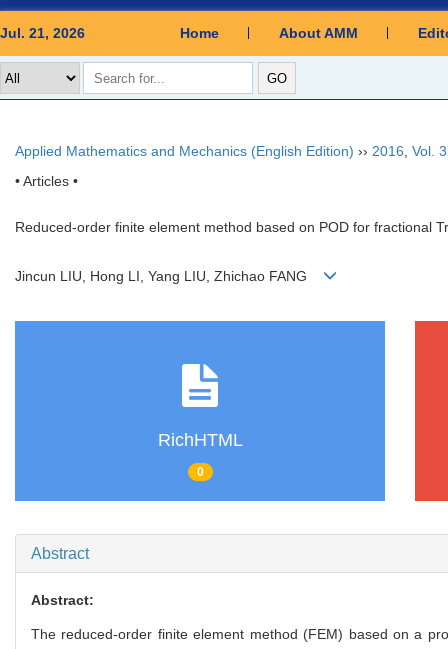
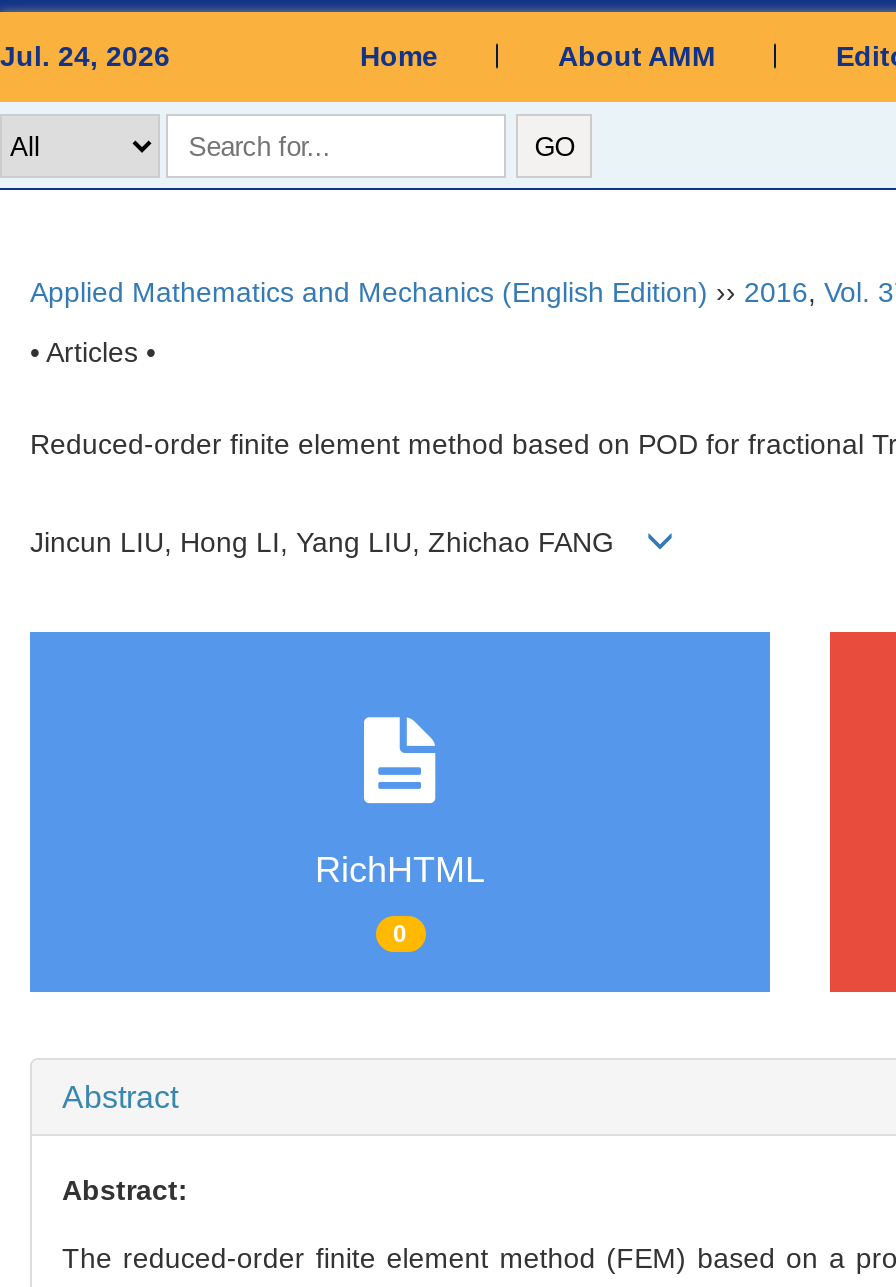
[0,25,85,41] Jul. 21, 2026 -> [0,40,170,72] Jul. 24, 2026

